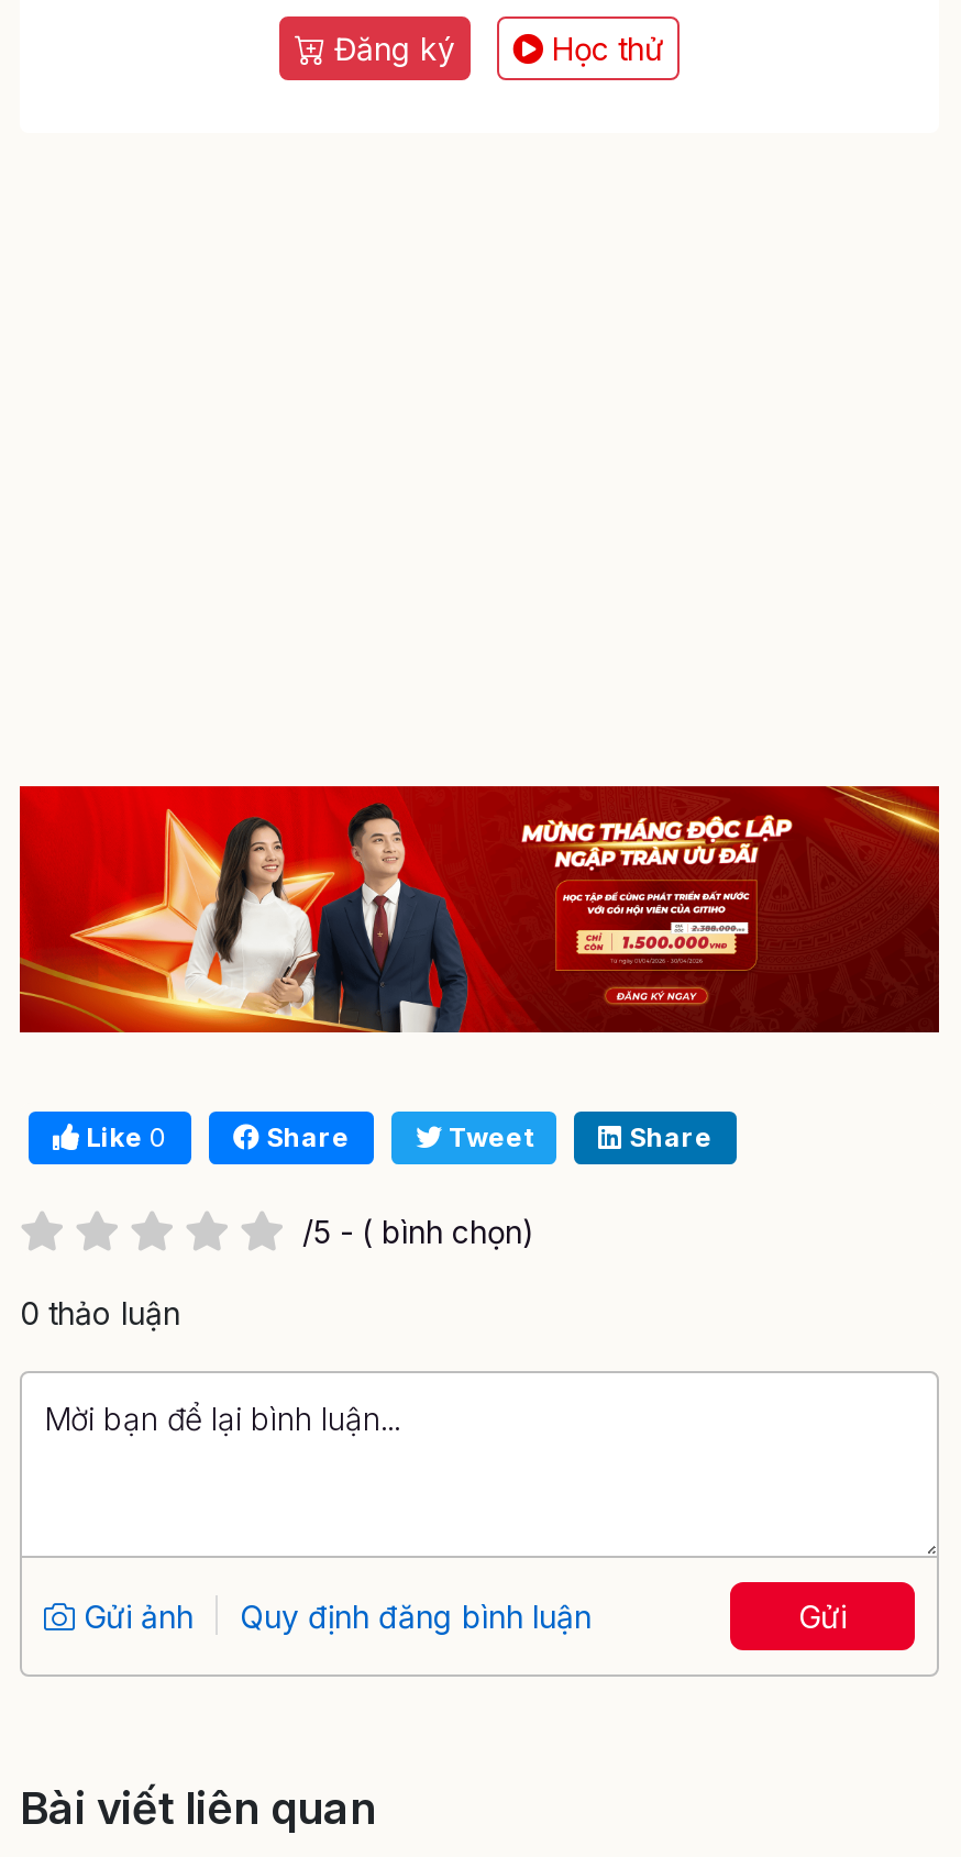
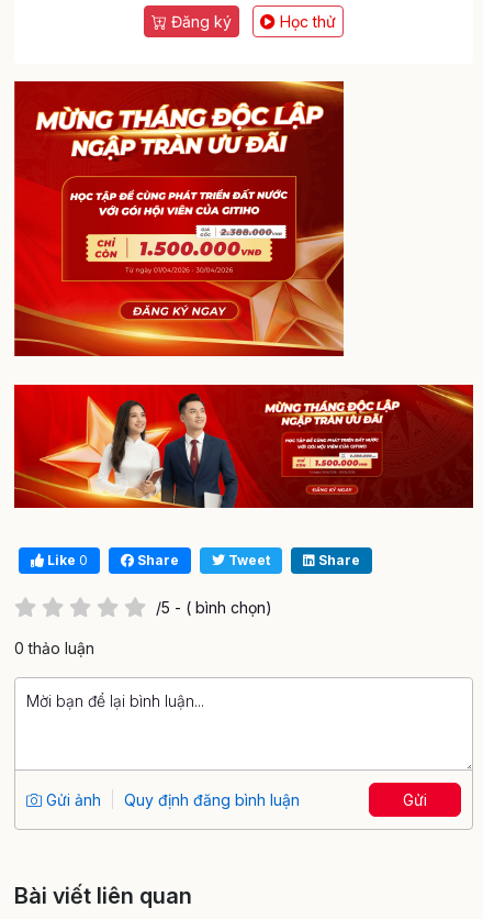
none -> [13,80,345,357] [image]

